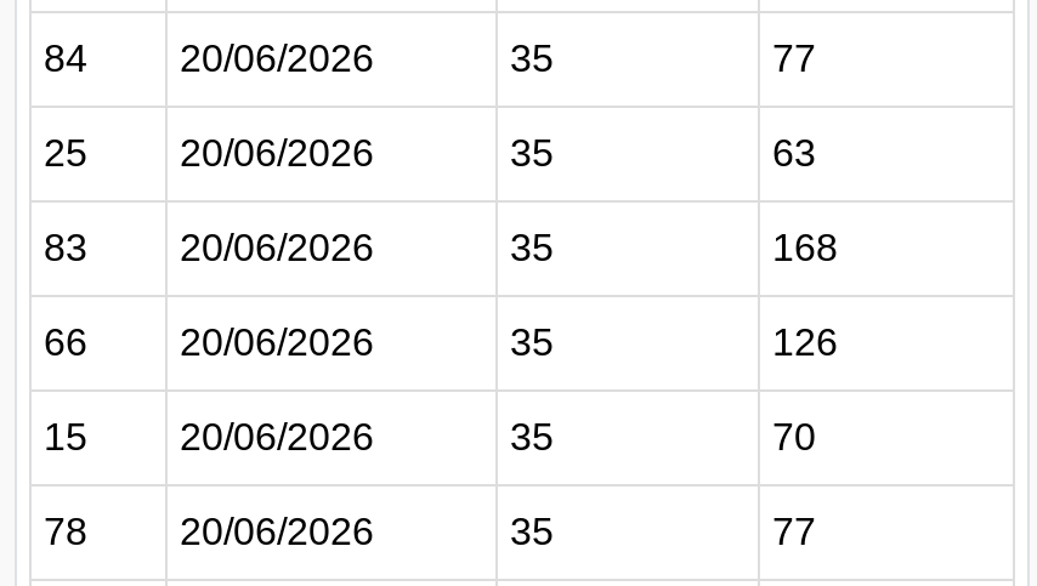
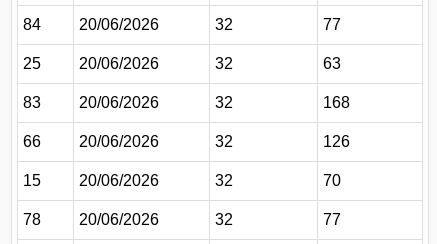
[510,38,554,79] 35 -> [215,16,233,33] 32
[510,132,554,173] 35 -> [215,55,233,72] 32
[510,227,554,268] 35 -> [215,94,233,111] 32
[510,322,554,363] 35 -> [215,133,233,150] 32
[510,416,554,457] 35 -> [215,172,233,189] 32
[510,511,554,552] 35 -> [215,211,233,228] 32

